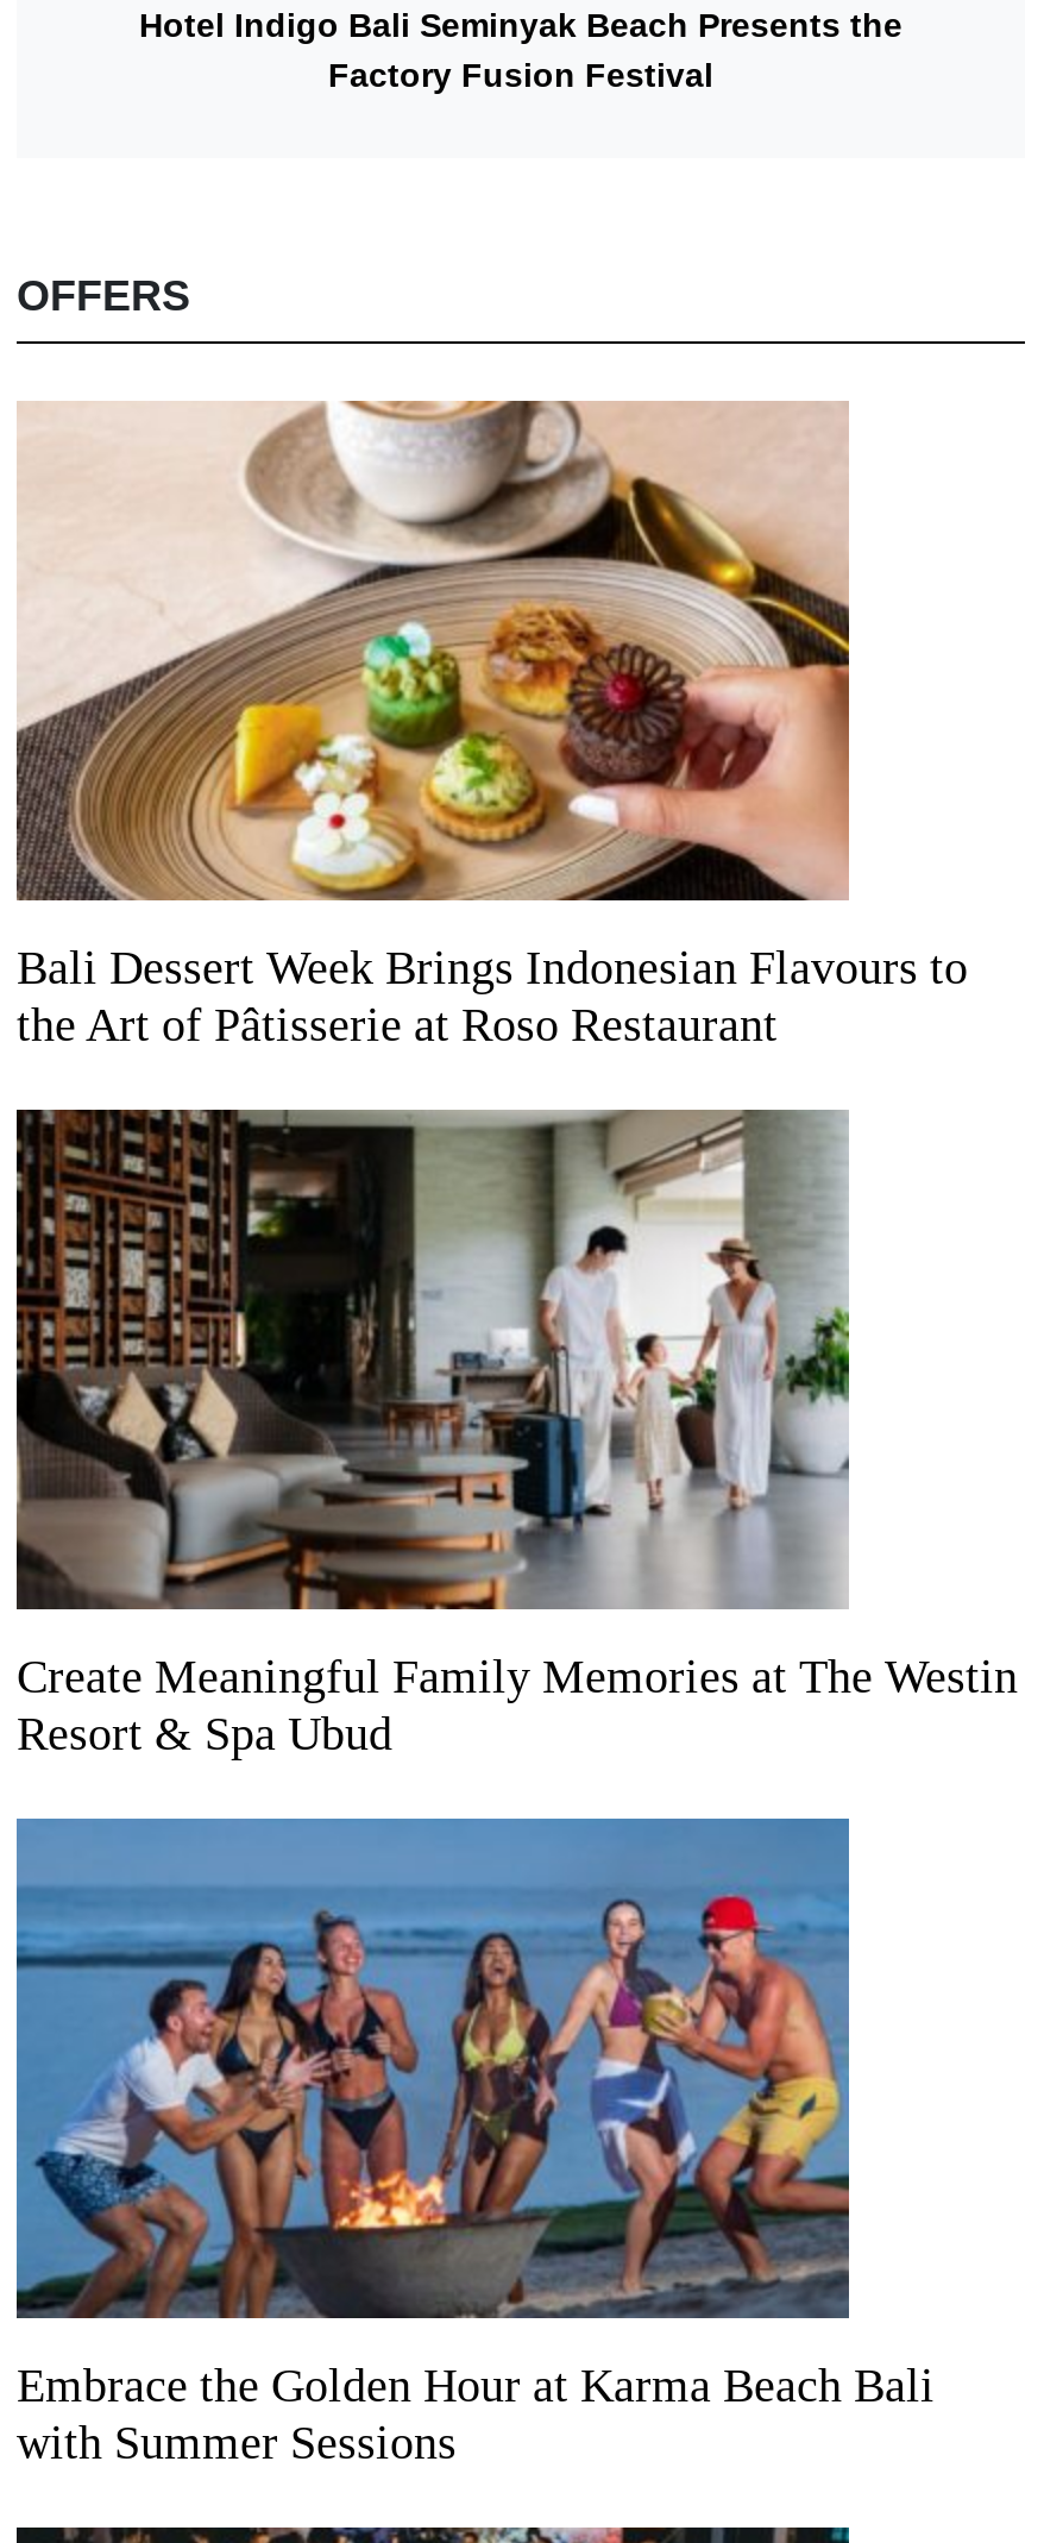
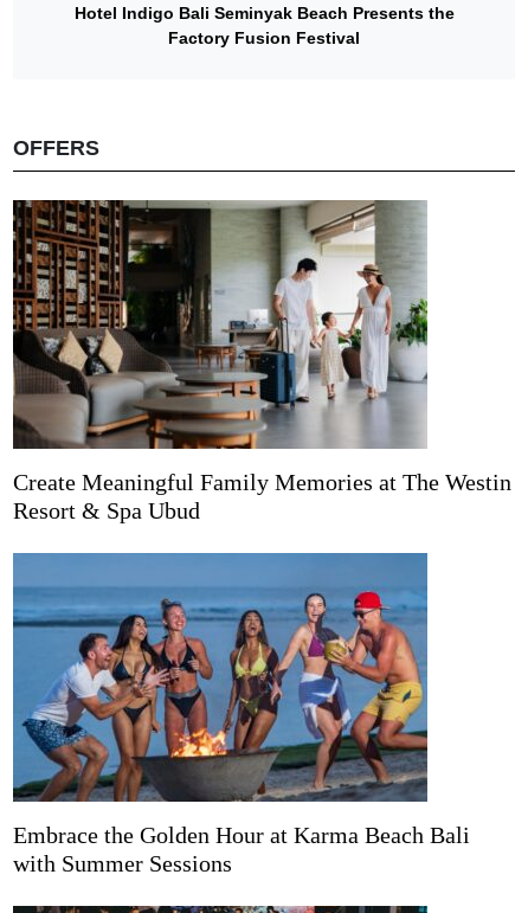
[14,400,968,1051] [image] | Bali Dessert Week Brings Indonesian Flavours to | the Art of Pâtisserie at Roso Restaurant -> none

